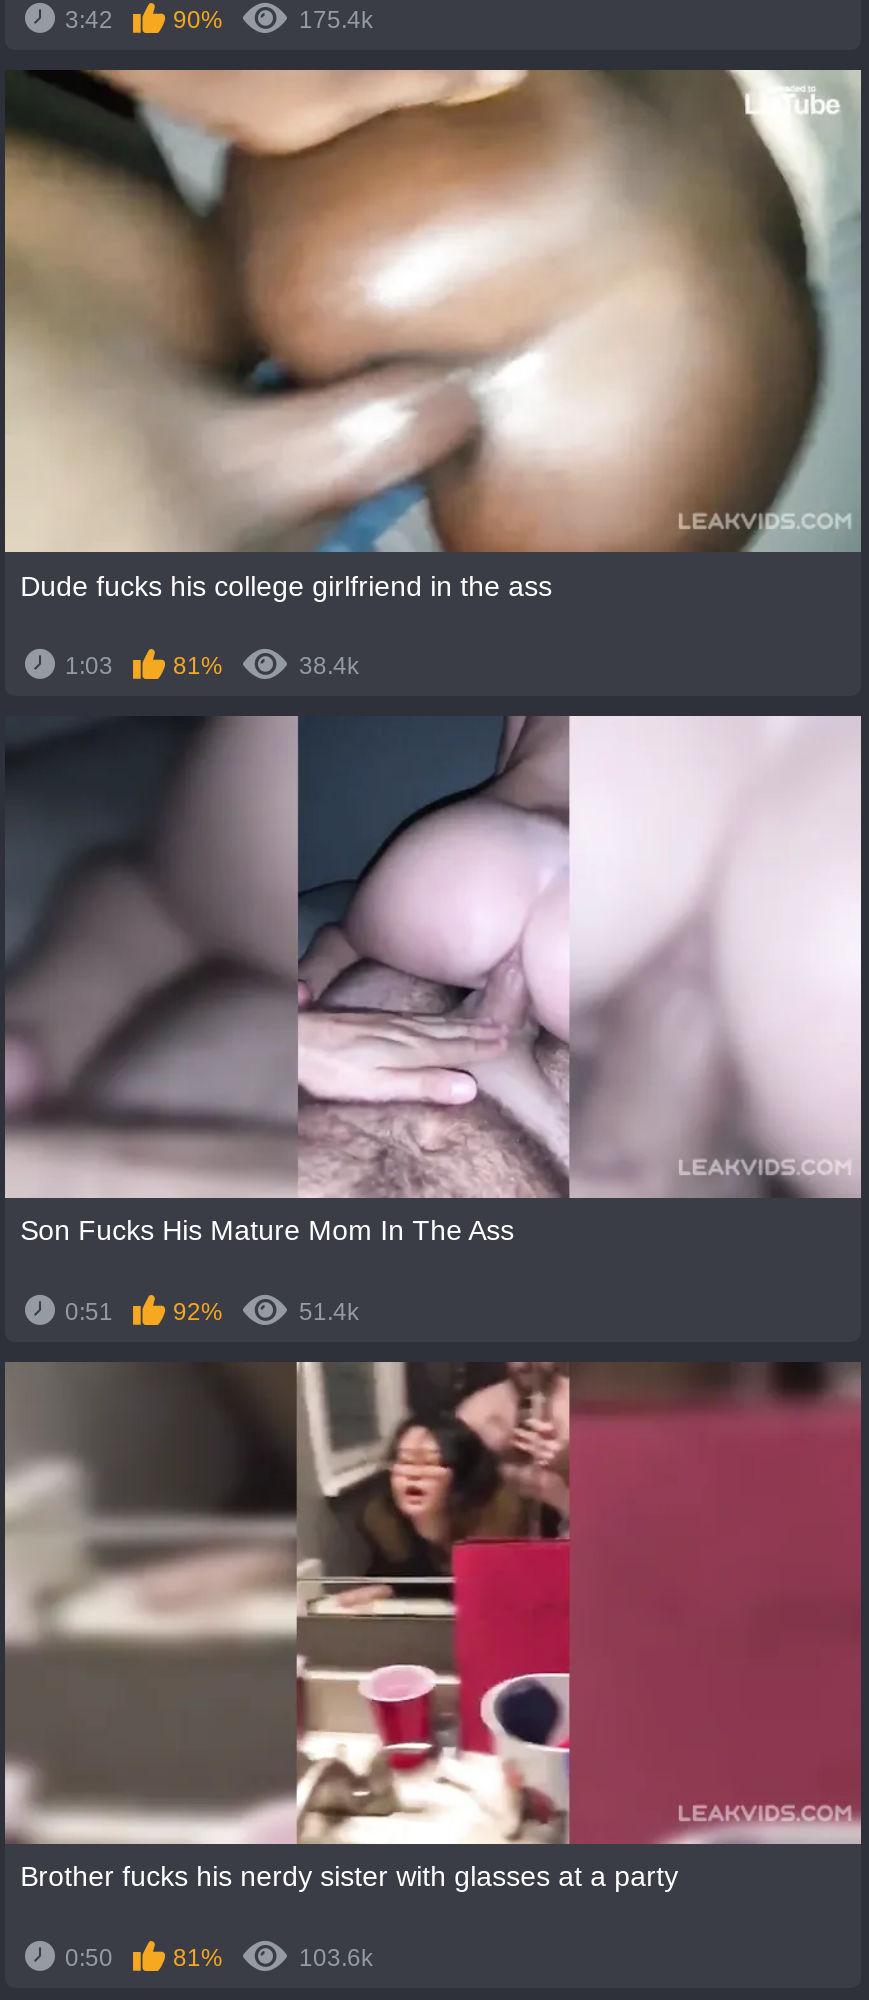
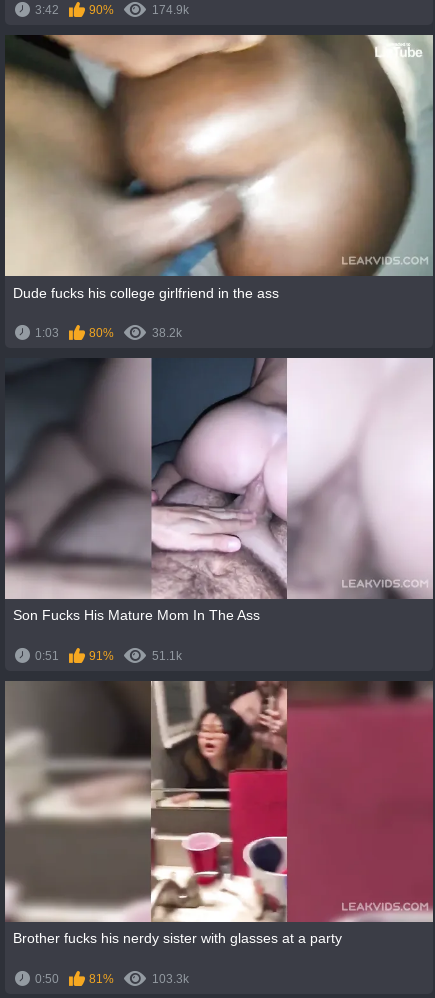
[299,7,373,35] 175.4k -> [152,3,189,17] 174.9k
[173,652,359,680] 81% | 38.4k -> [89,326,182,340] 80% | 38.2k
[173,1298,359,1326] 92% | 51.4k -> [89,649,182,663] 91% | 51.1k
[299,1943,373,1971] 103.6k -> [152,972,189,986] 103.3k

